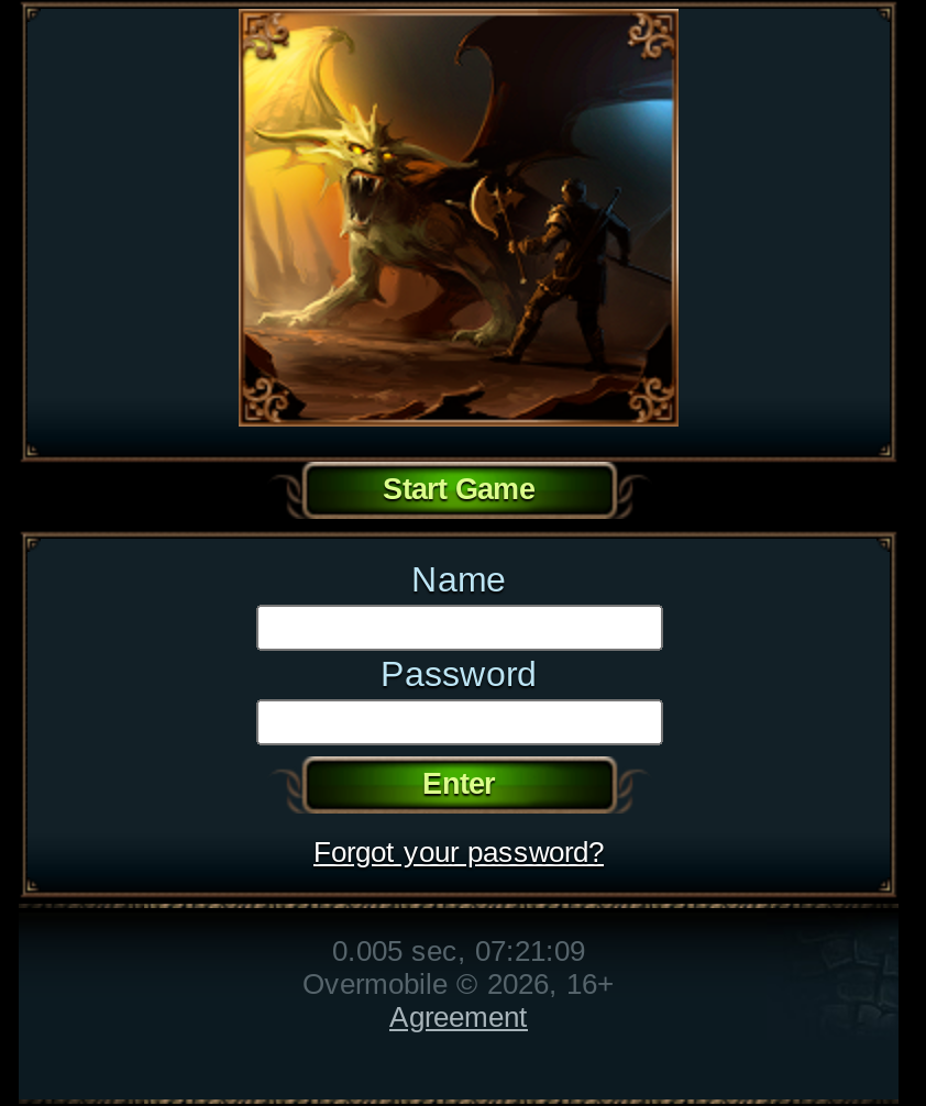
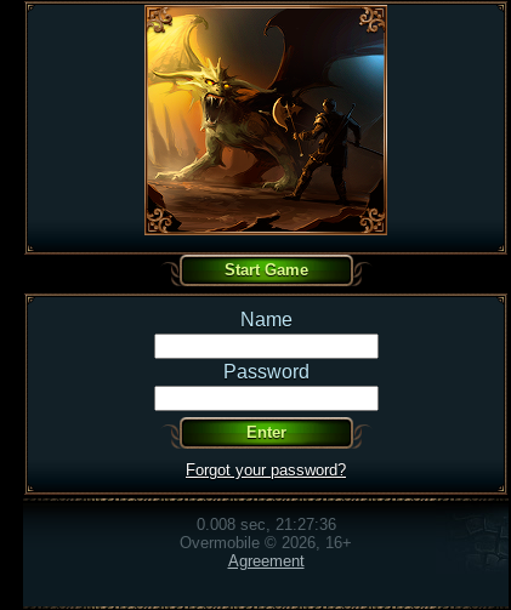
[332,933,585,966] 0.005 sec, 07:21:09 -> [196,515,336,533] 0.008 sec, 21:27:36

